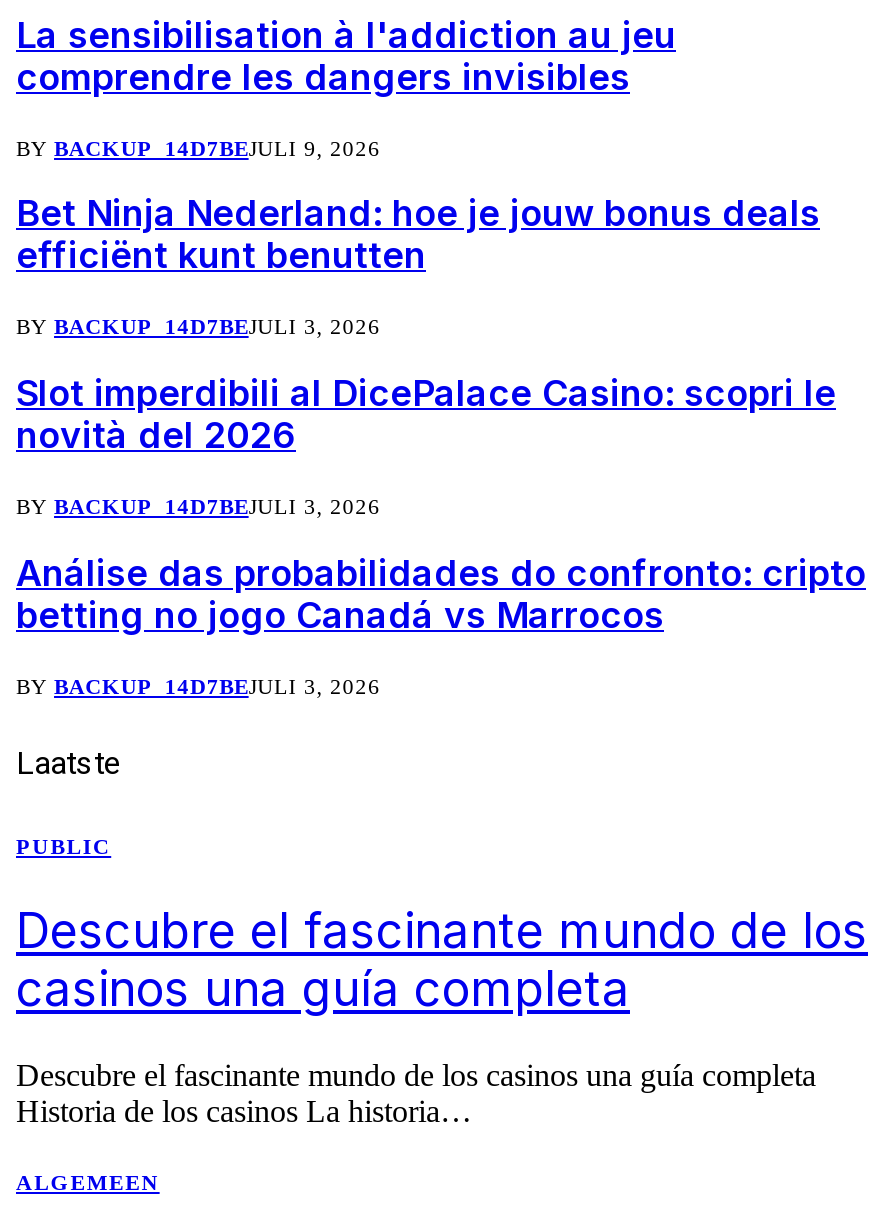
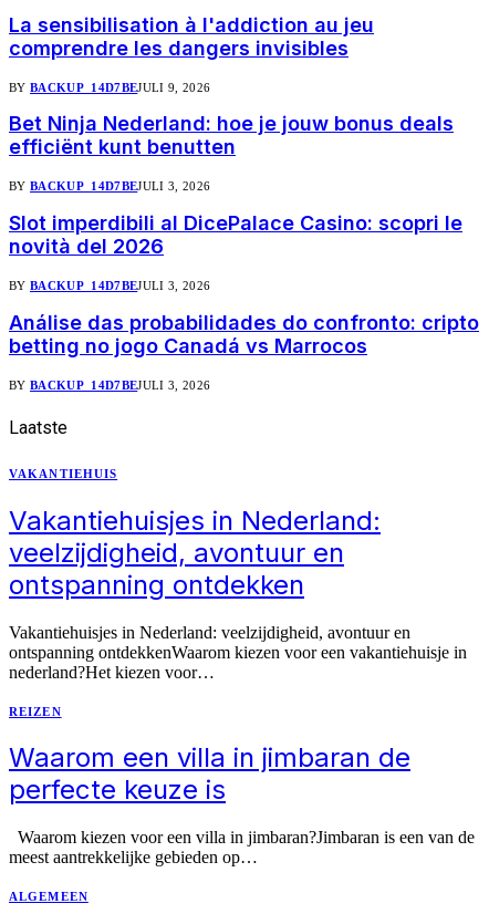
[16,833,868,1127] PUBLIC | Descubre el fascinante mundo de los | casinos una guía completa | Descubre el fascinante mundo de los casinos una guía completa | Historia de los casinos La historia… -> [9,467,475,867] VAKANTIEHUIS | Vakantiehuisjes in Nederland: | veelzijdigheid, avontuur en | ontspanning ontdekken | Vakantiehuisjes in Nederland: veelzijdigheid, avontuur en | ontspanning ontdekkenWaarom kiezen voor een vakantiehuisje in | nederland?Het kiezen voor… | REIZEN | Waarom een villa in jimbaran de | perfecte keuze is | Waarom kiezen voor een villa in jimbaran?Jimbaran is een van de | meest aantrekkelijke gebieden op…

